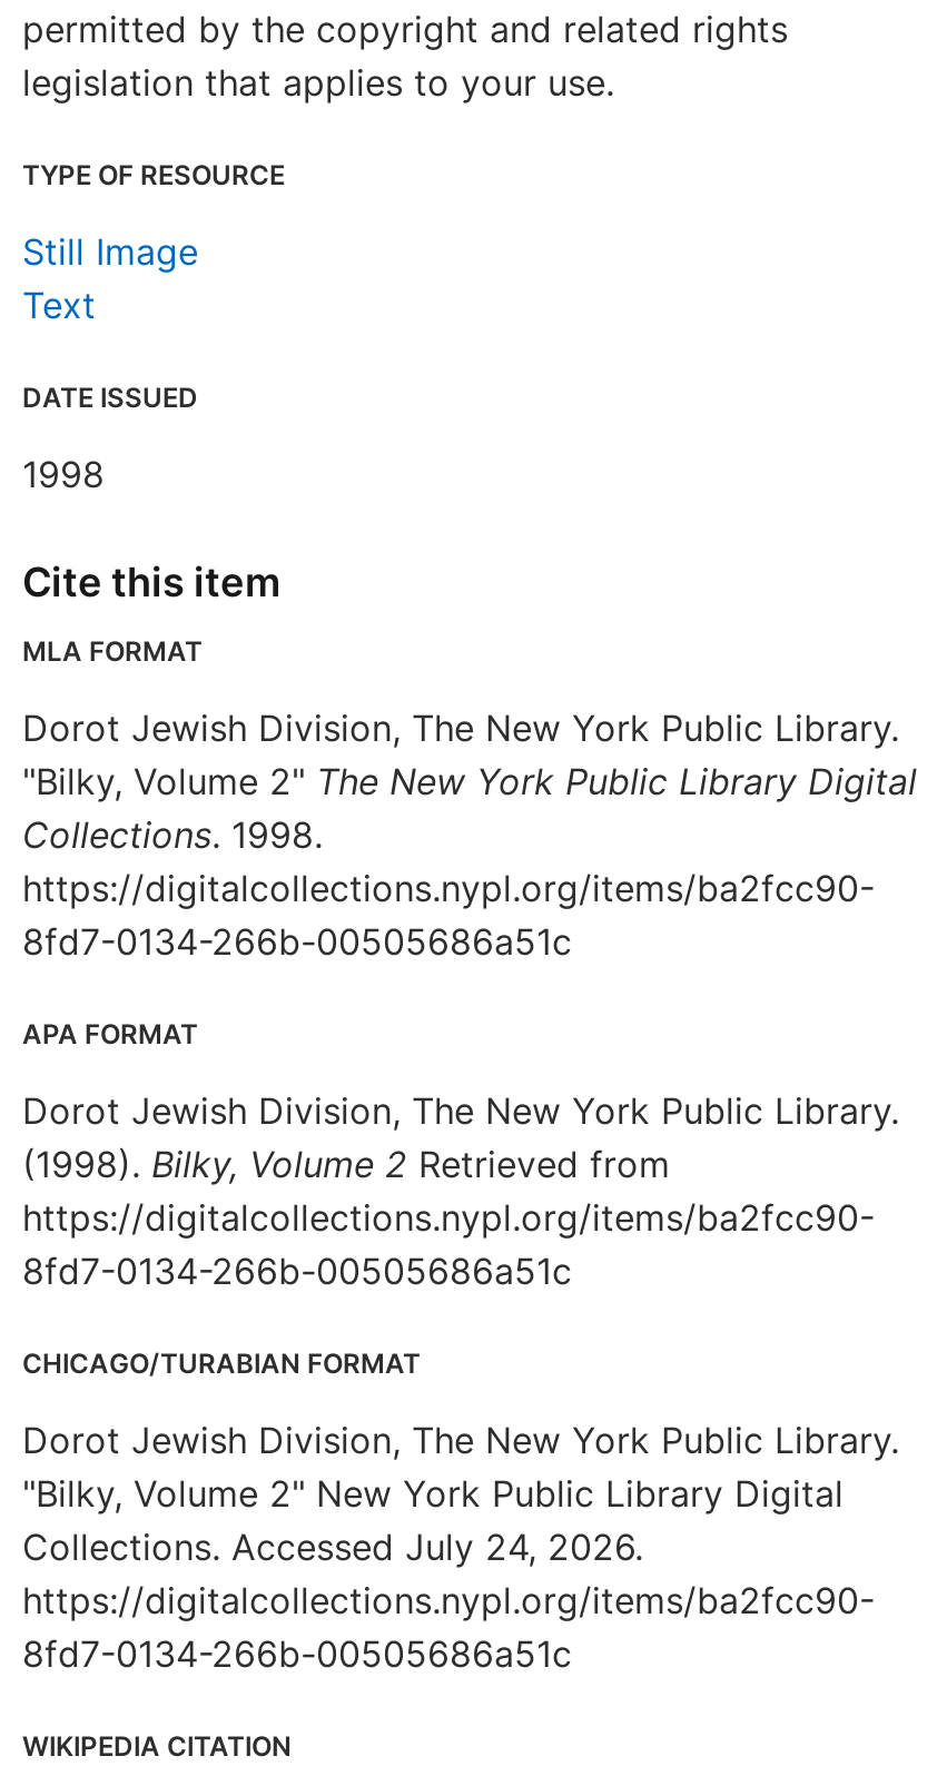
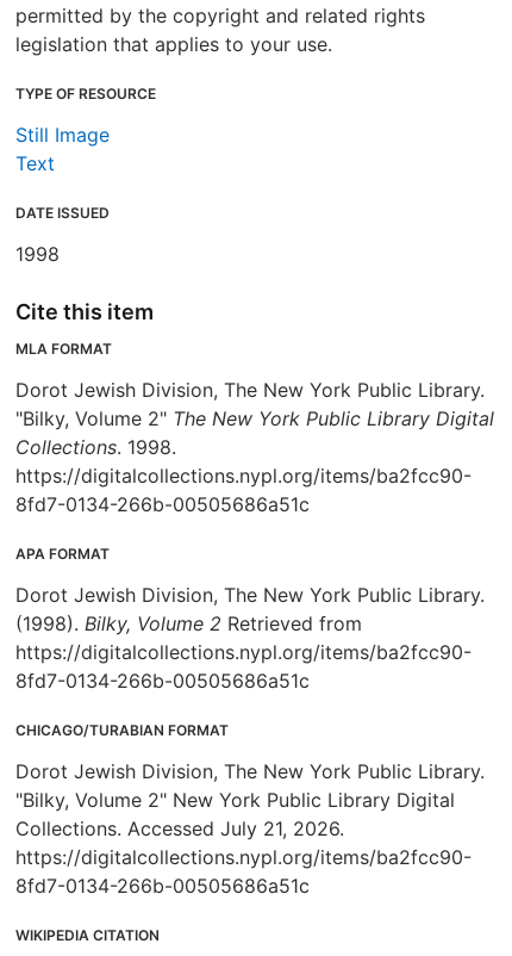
[22,1525,643,1569] Collections. Accessed July 24, 2026. -> [15,817,344,840] Collections. Accessed July 21, 2026.

